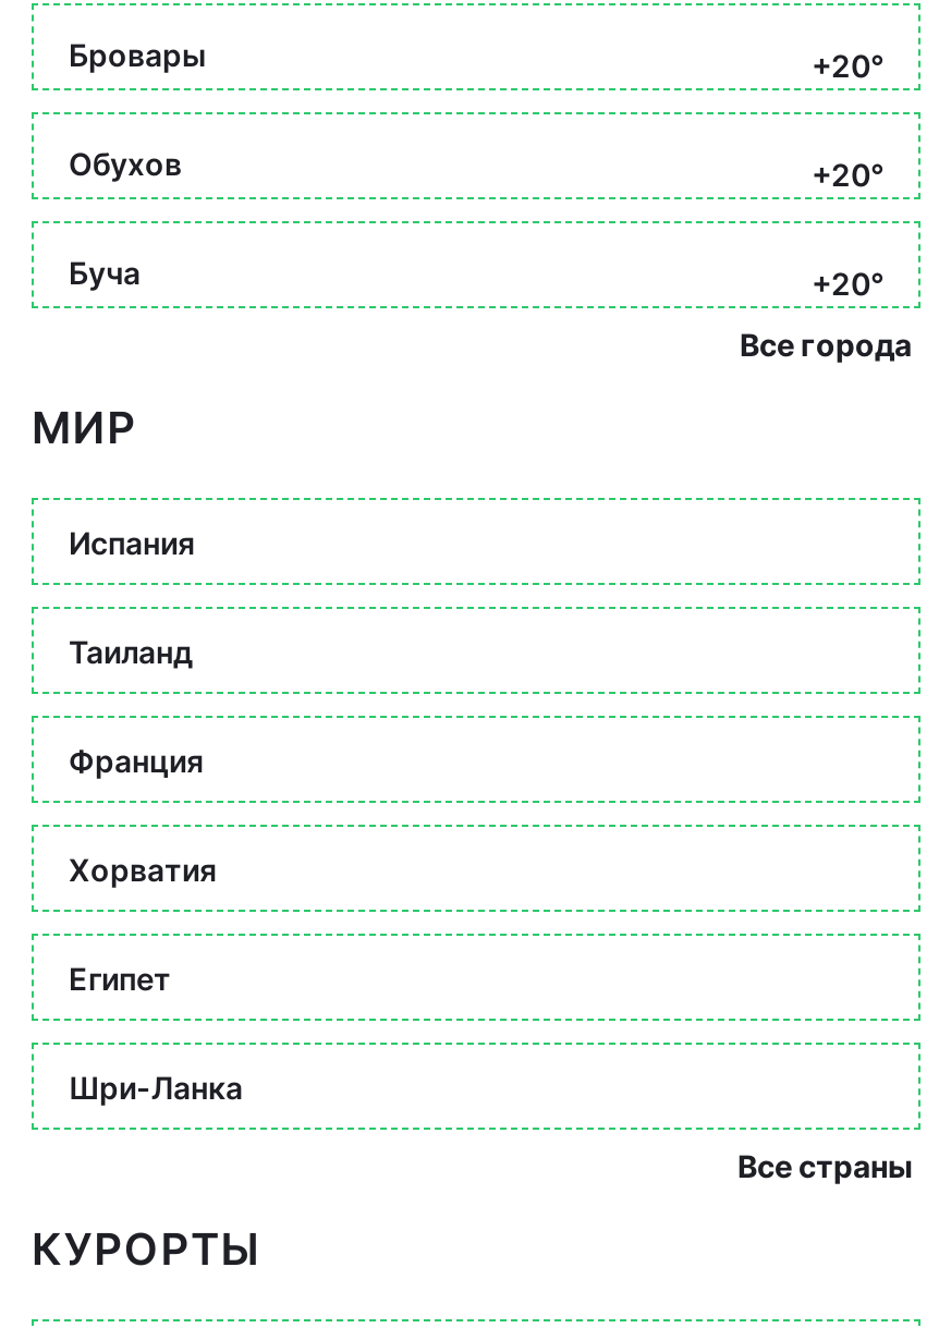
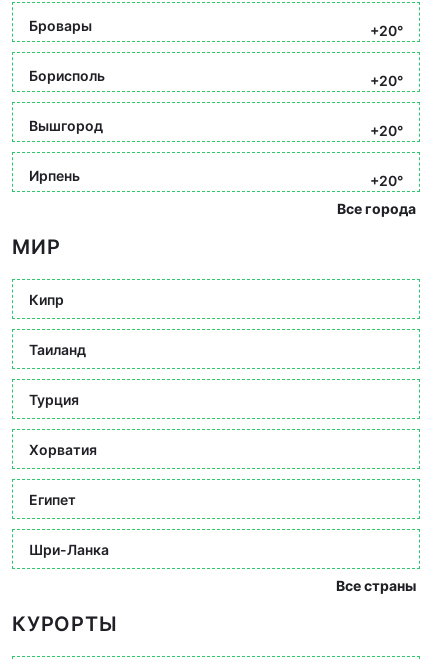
[69,144,182,181] Обухов -> [29,66,105,83] Борисполь
[69,253,141,290] Буча -> [29,116,403,183] Вышгород | +20° | Ирпень
[69,523,195,560] Испания -> [29,290,64,307] Кипр
[69,741,204,778] Франция -> [29,390,79,407] Турция

